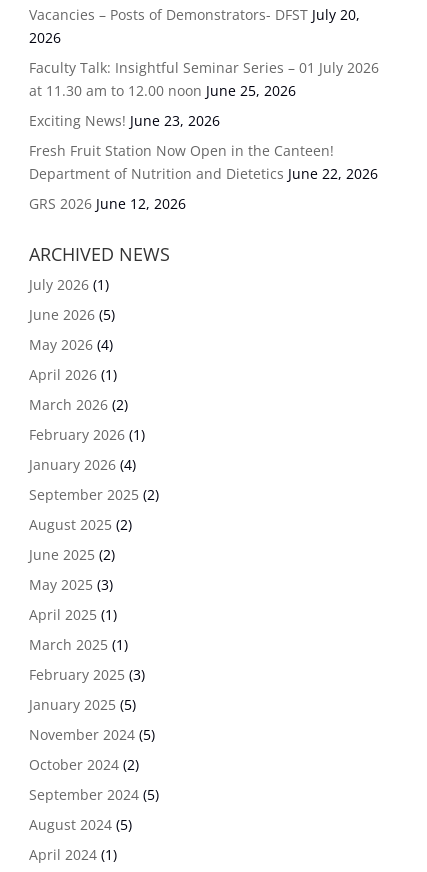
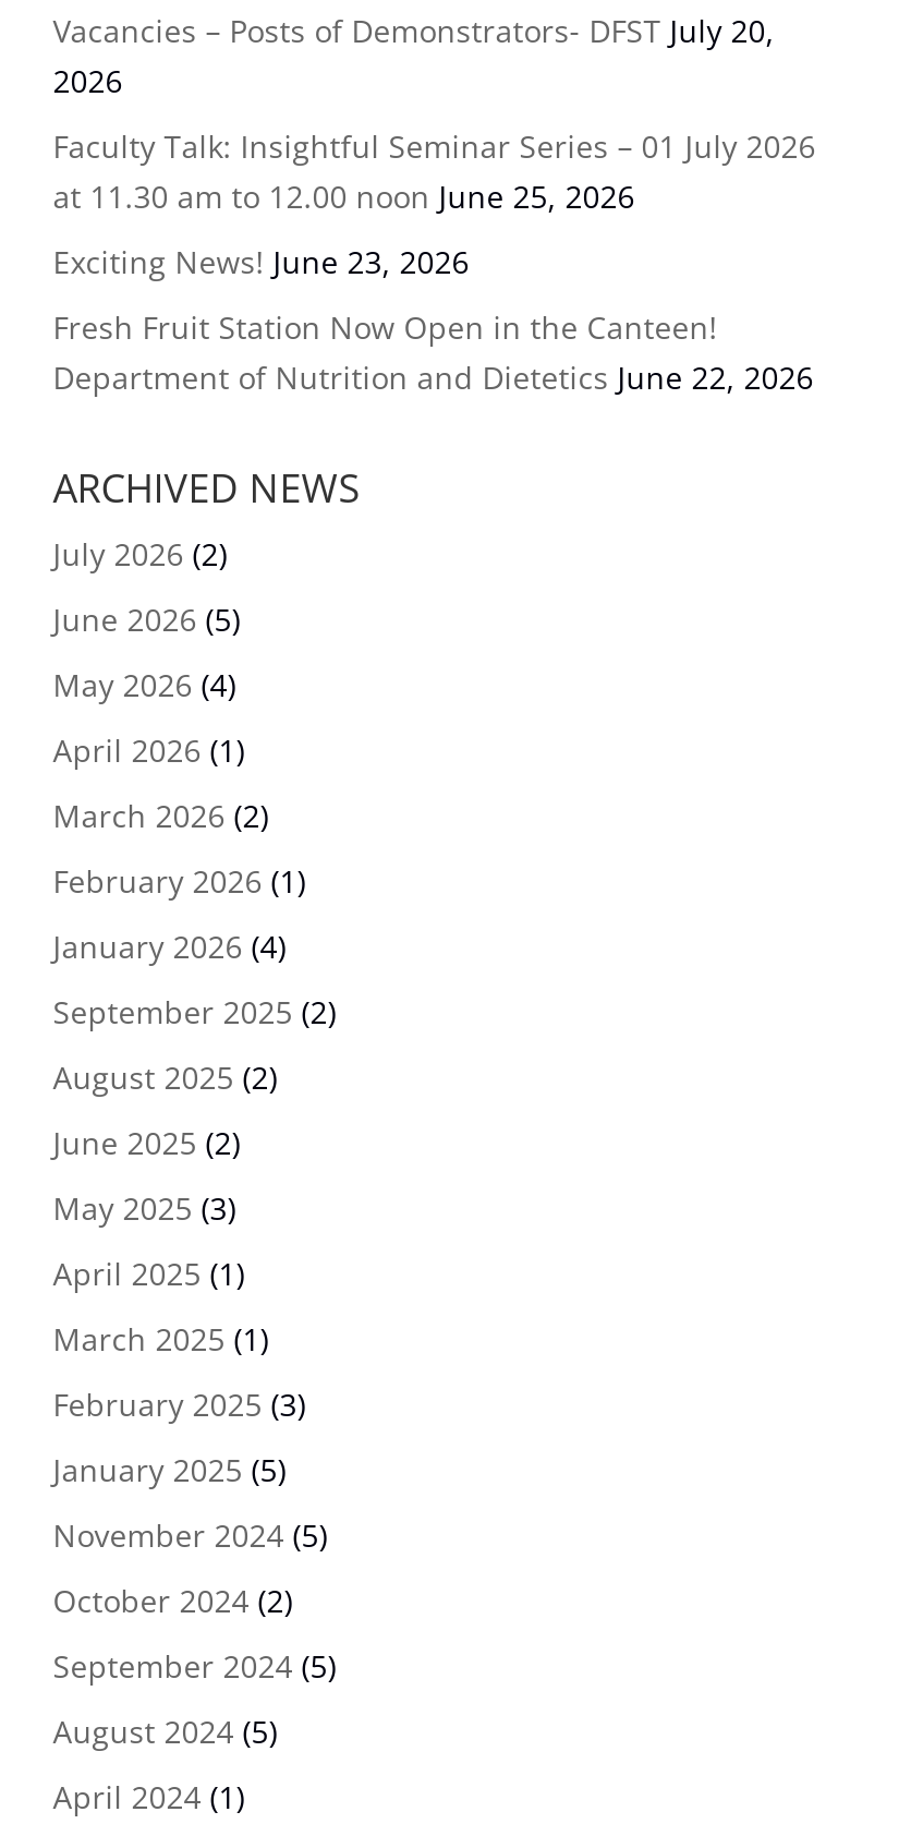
[29,194,186,213] GRS 2026 June 12, 2026 -> none
[29,275,109,294] July 2026 (1) -> [53,534,227,575] July 2026 (2)

